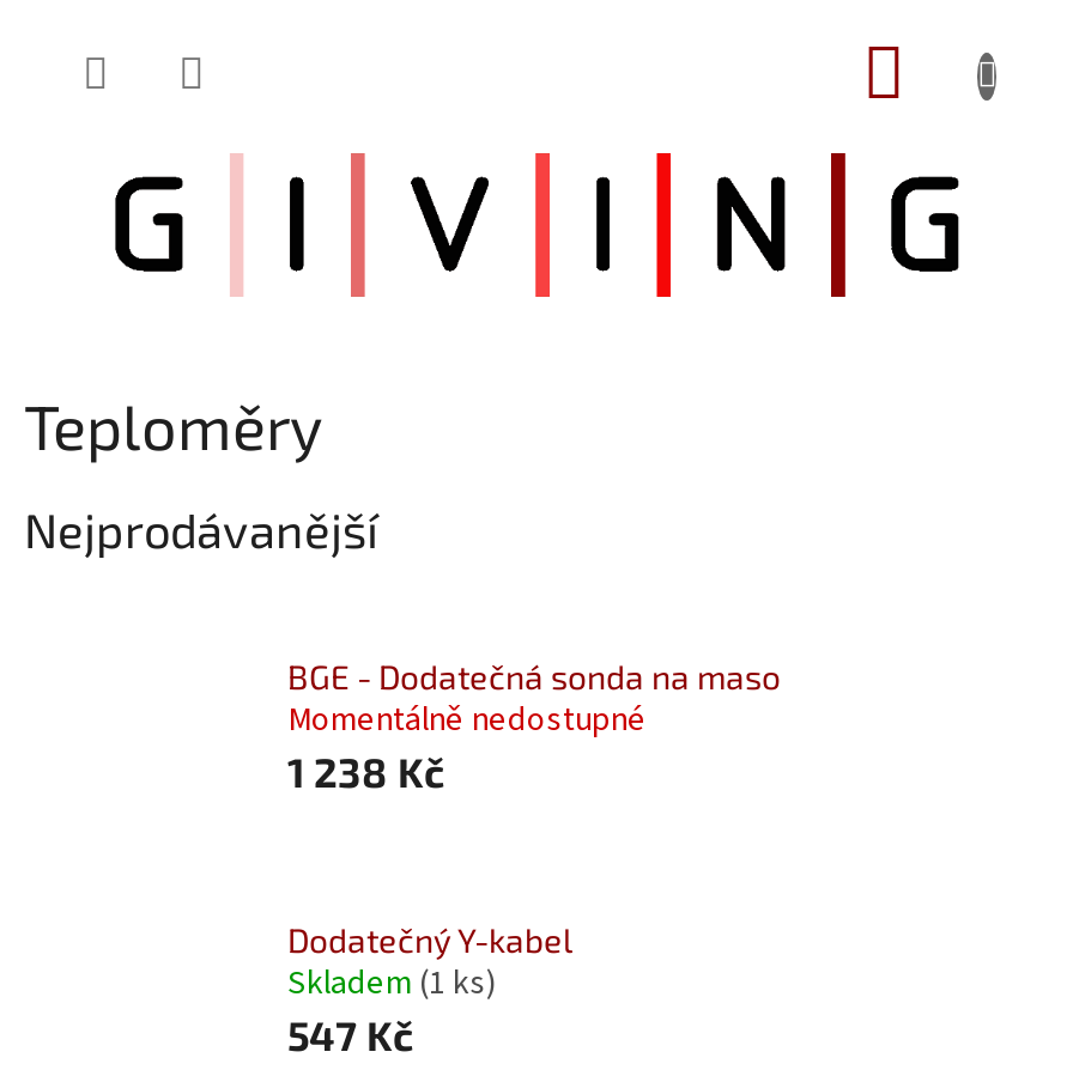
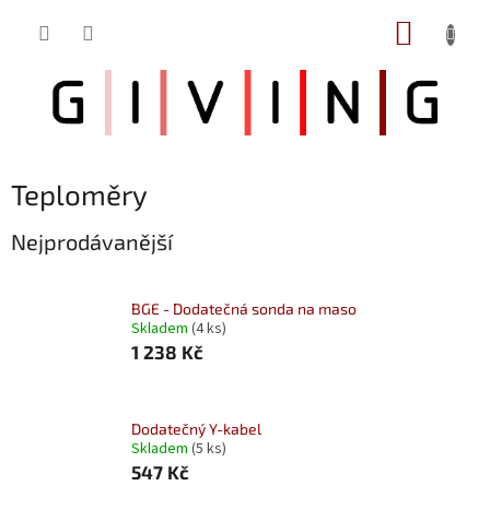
[287,696,647,744] Momentálně nedostupné -> [131,318,226,340] Skladem (4 ks)
[287,960,496,1008] Skladem (1 ks) -> [131,438,226,460] Skladem (5 ks)

